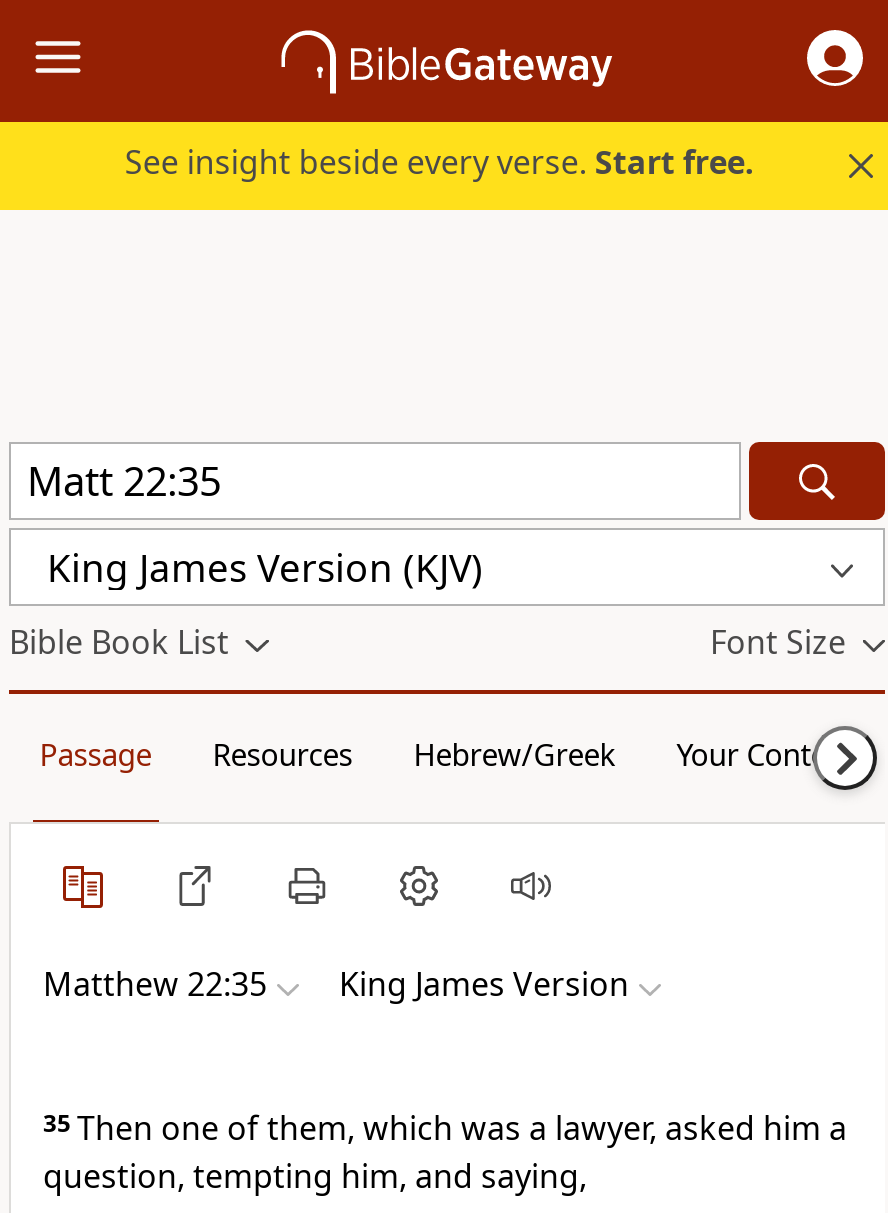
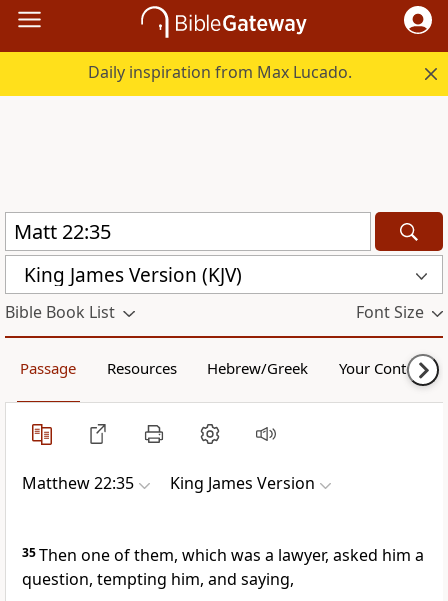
[125,140,755,184] See insight beside every verse. Start free. -> [88,61,352,83] Daily inspiration from Max Lucado.

